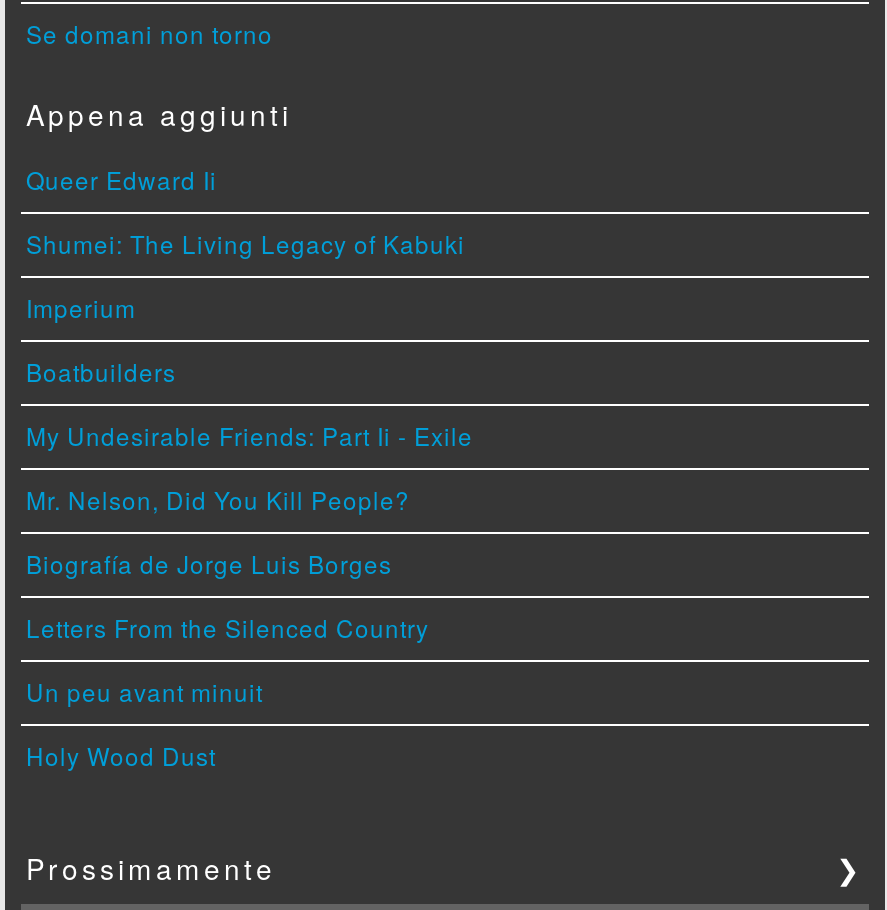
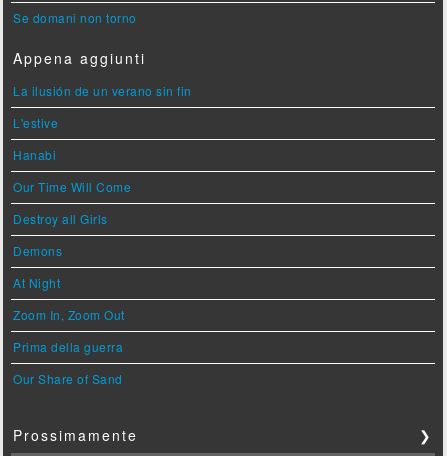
[26,163,217,197] Queer Edward Ii -> [13,82,192,99] La ilusión de un verano sin fin
[26,227,465,261] Shumei: The Living Legacy of Kabuki -> [13,114,58,131] L'estive
[26,291,136,325] Imperium -> [13,146,56,163] Hanabi
[26,355,176,389] Boatbuilders -> [13,178,131,195] Our Time Will Come
[26,419,473,453] My Undesirable Friends: Part Ii - Exile -> [13,210,108,227] Destroy all Girls
[26,483,410,517] Mr. Nelson, Did You Kill People? -> [13,242,62,259] Demons
[26,547,392,581] Biografía de Jorge Luis Borges -> [13,274,60,291] At Night
[26,611,429,645] Letters From the Silenced Country -> [13,306,125,323] Zoom In, Zoom Out
[26,675,263,709] Un peu avant minuit -> [13,338,123,355] Prima della guerra
[26,739,216,773] Holy Wood Dust -> [13,370,123,387] Our Share of Sand

